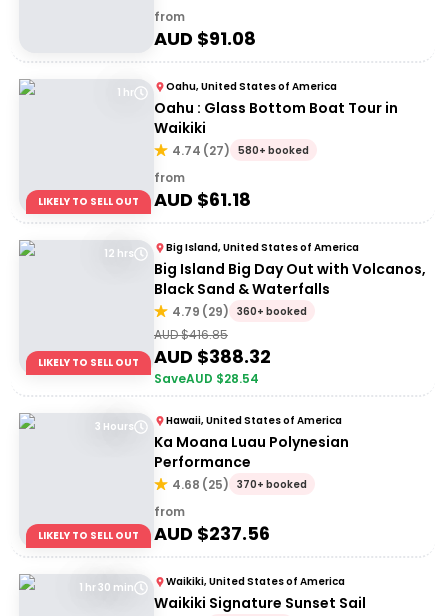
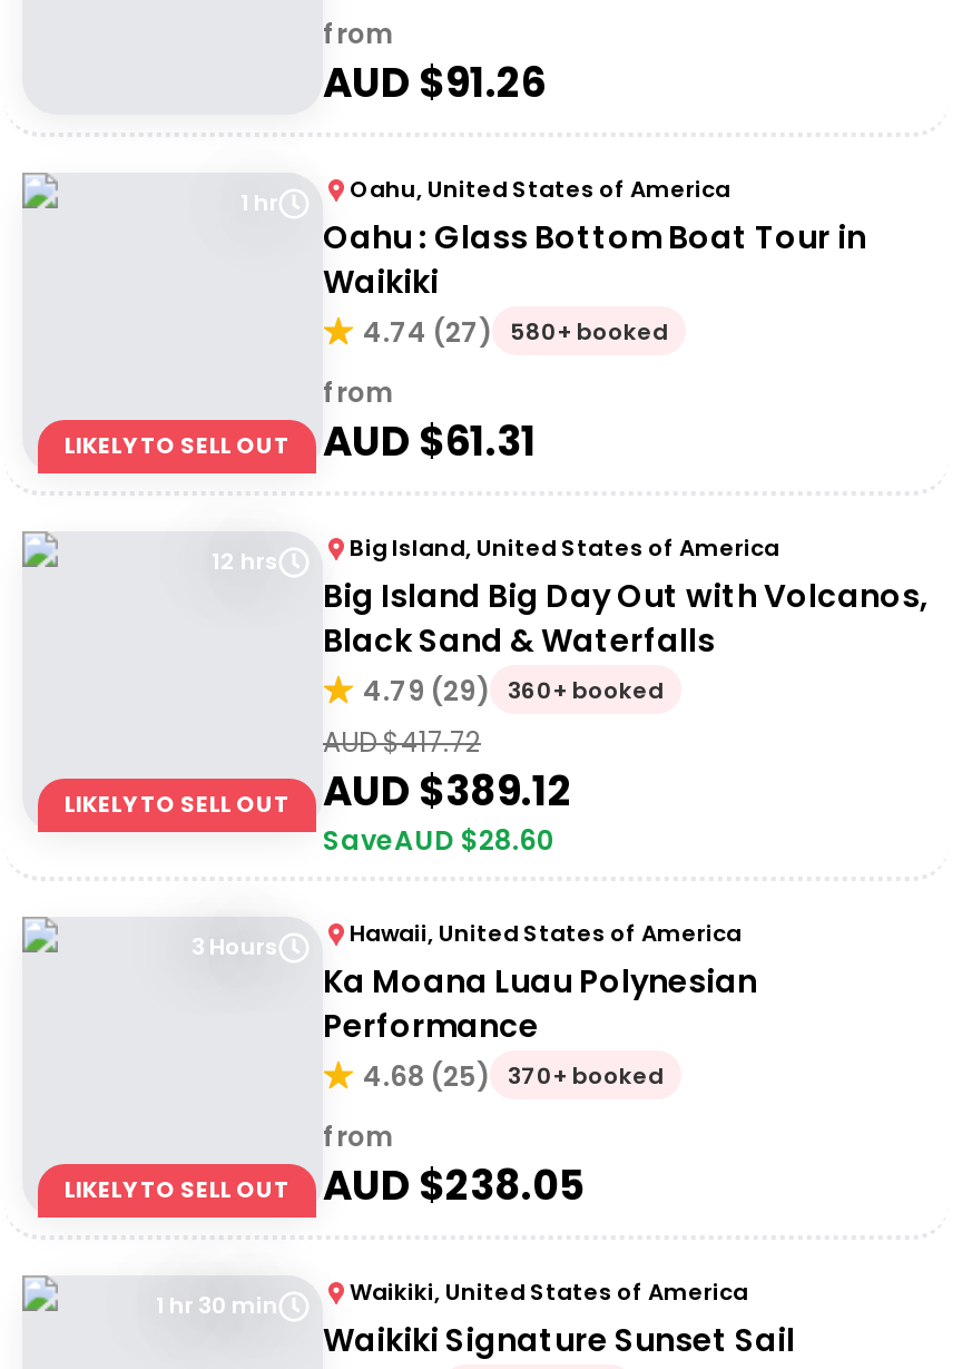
[154,26,256,51] AUD $91.08 -> [323,55,546,110] AUD $91.26
[38,187,251,212] LIKELY TO SELL OUT AUD $61.18 -> [65,413,537,469] LIKELY TO SELL OUT AUD $61.31
[154,326,228,343] AUD $416.85 -> [323,723,481,761] AUD $417.72
[38,344,271,370] LIKELY TO SELL OUT AUD $388.32 -> [65,763,572,821] LIKELY TO SELL OUT AUD $389.12
[154,370,259,387] SaveAUD $28.54 -> [323,821,554,859] SaveAUD $28.60
[38,521,270,546] LIKELY TO SELL OUT AUD $237.56 -> [65,1157,586,1213] LIKELY TO SELL OUT AUD $238.05

